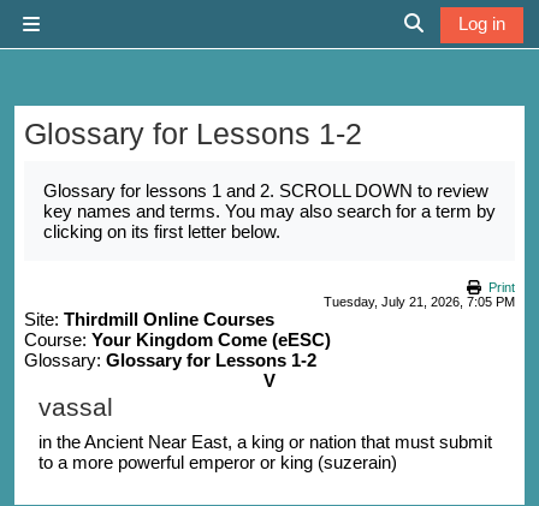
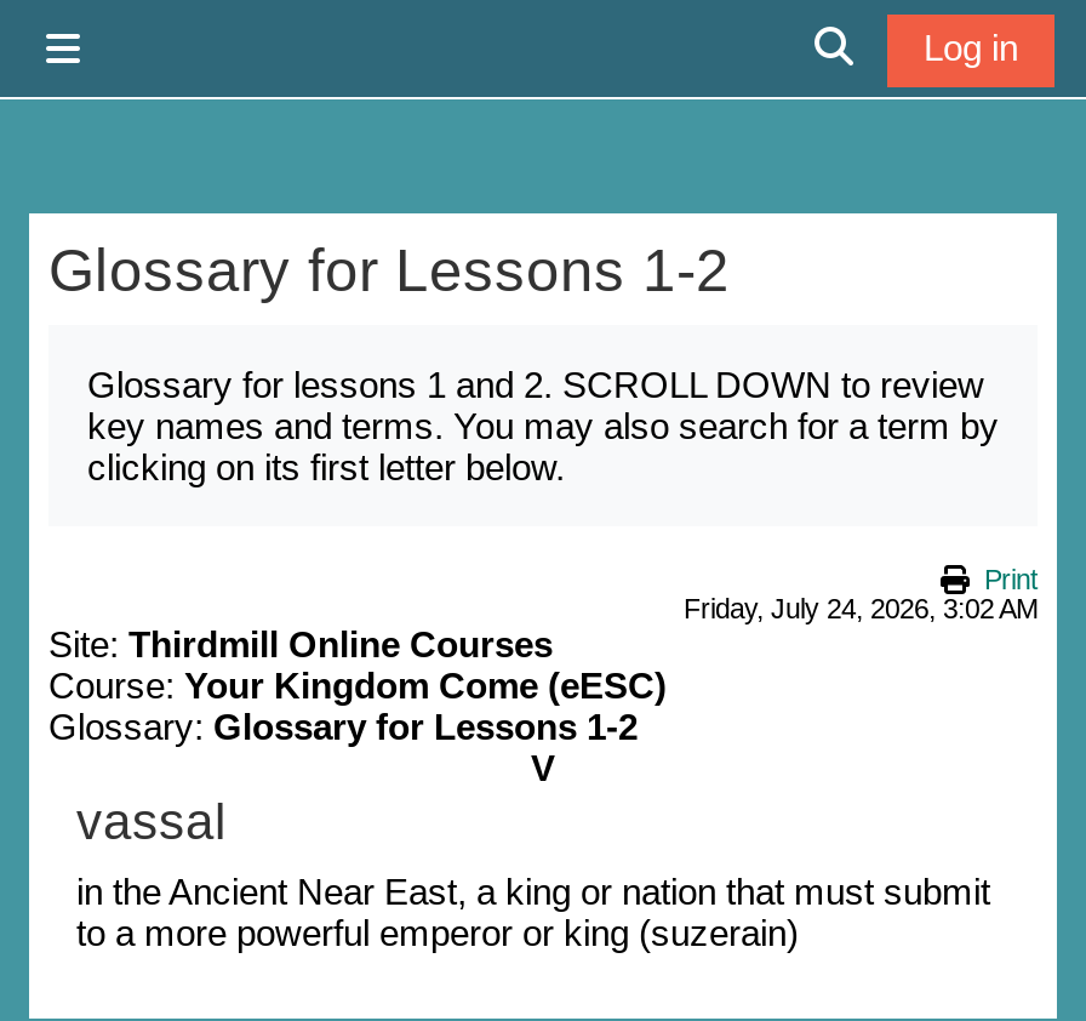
[324,294,515,309] Tuesday, July 21, 2026, 7:05 PM -> [684,594,1038,623] Friday, July 24, 2026, 3:02 AM

